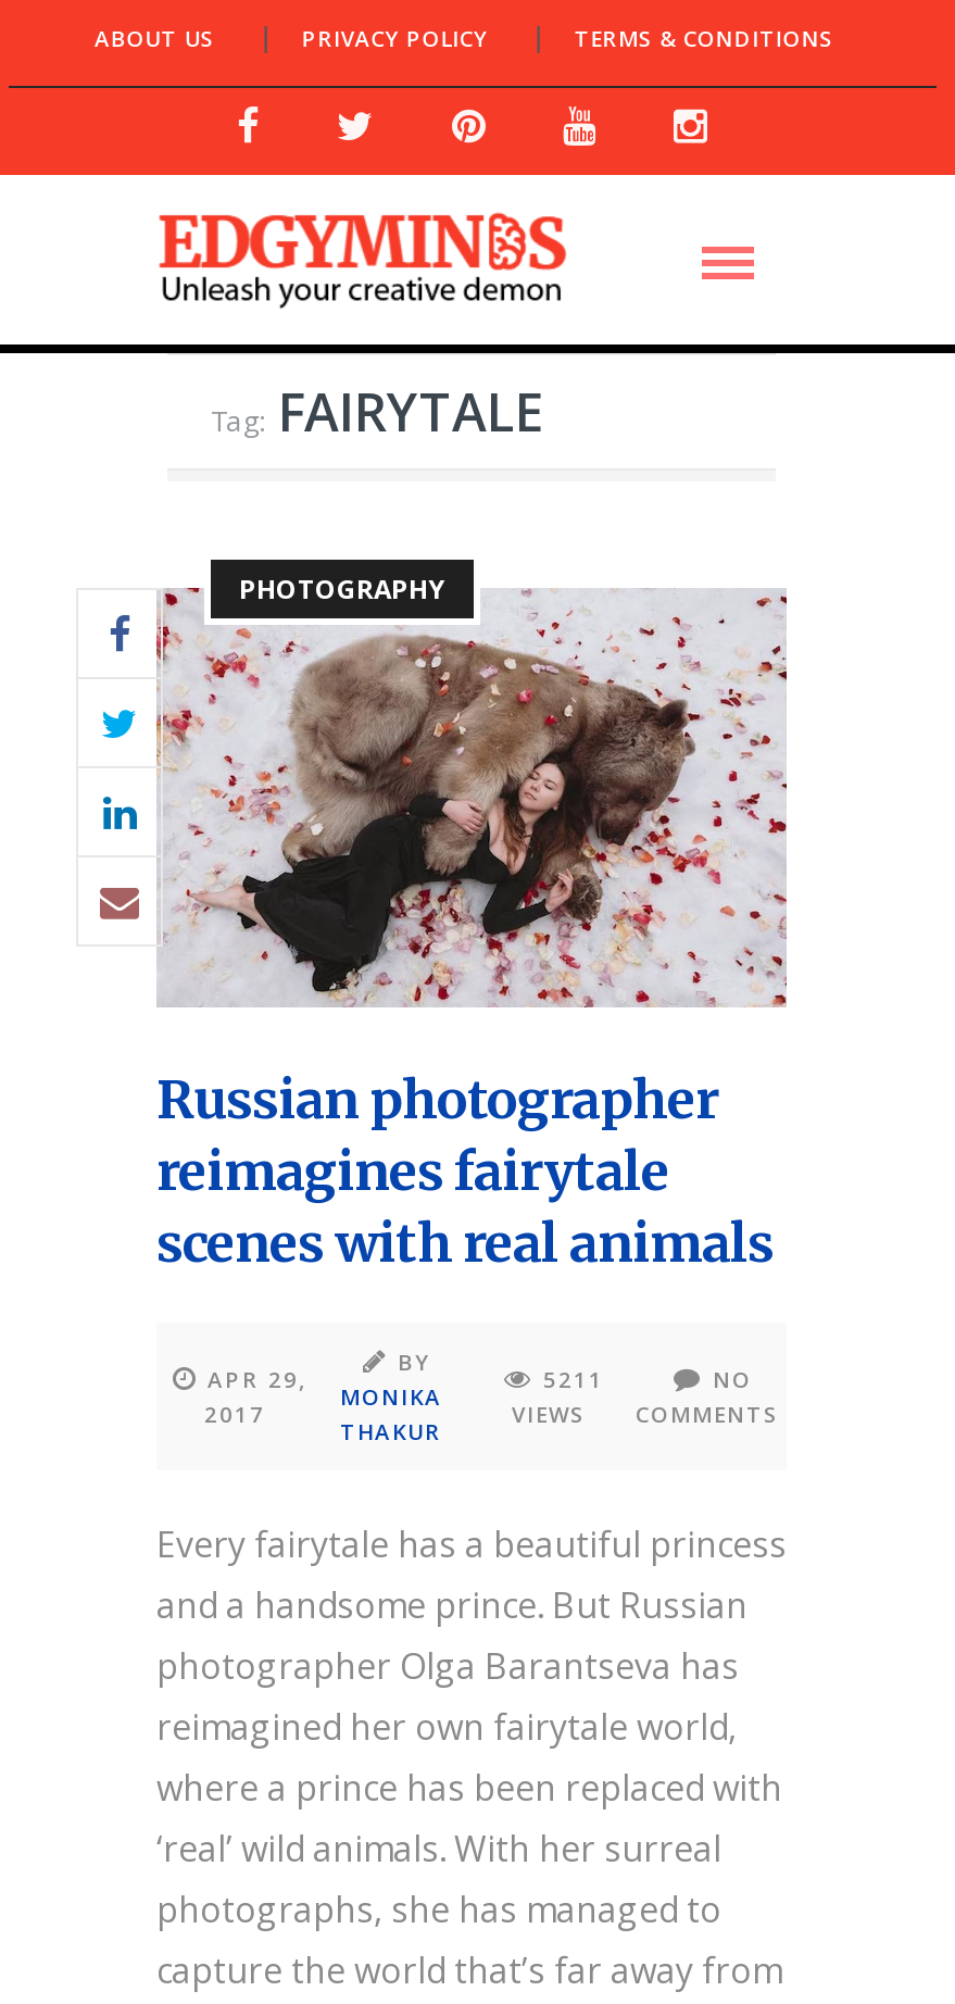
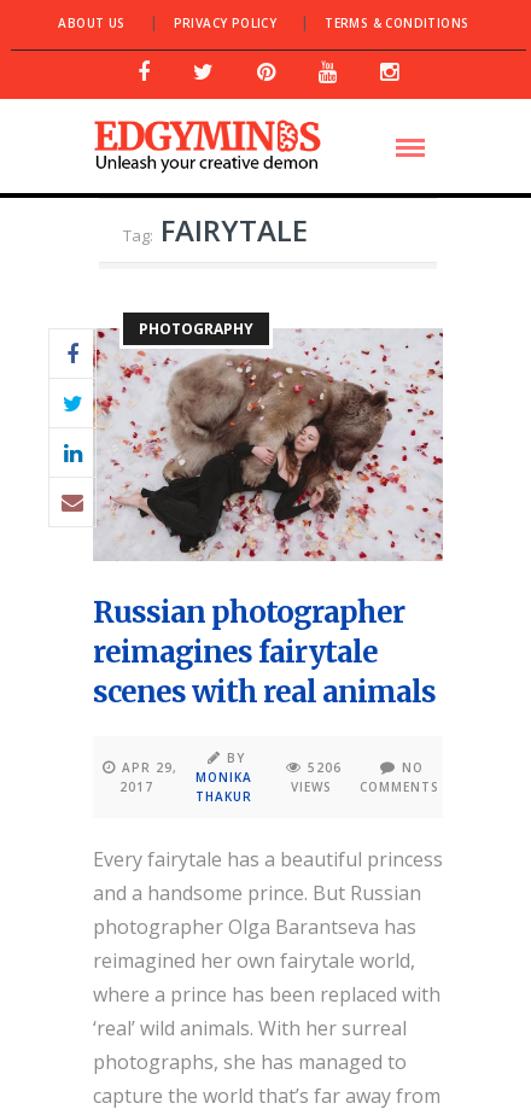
[543,1364,604,1395] 5211 -> [308,759,342,776] 5206

